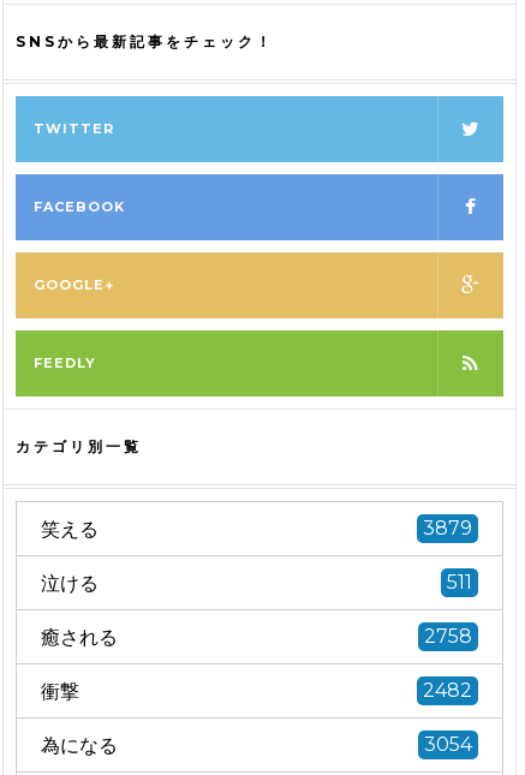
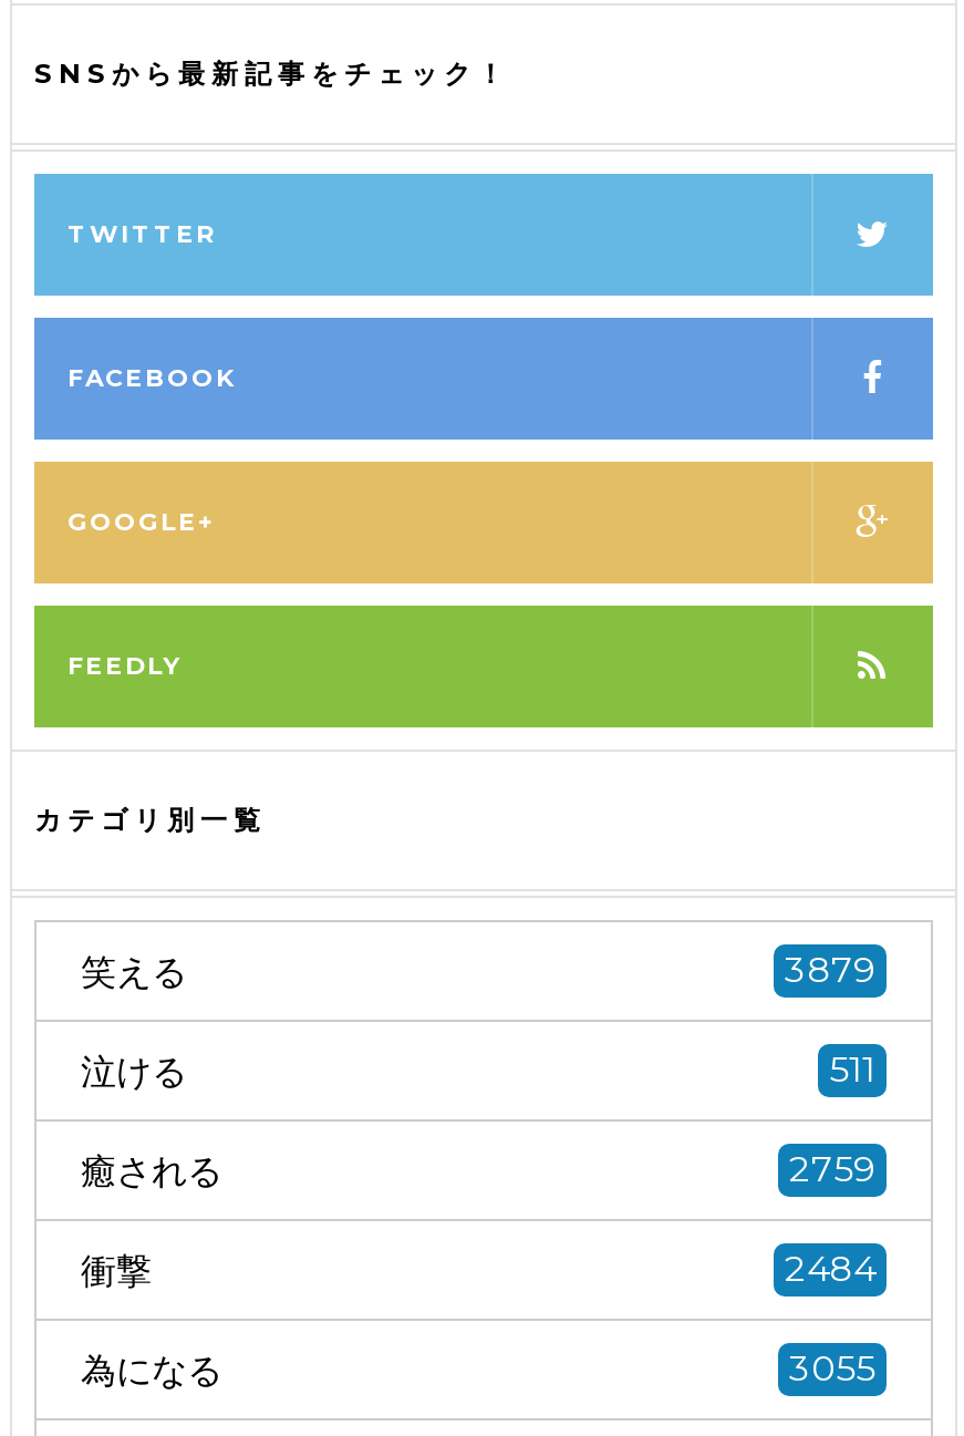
[424,625,472,647] 2758 -> [789,1148,875,1190] 2759
[423,679,472,701] 2482 -> [785,1247,875,1289] 2484
[424,733,472,756] 3054 -> [789,1347,875,1389] 3055

